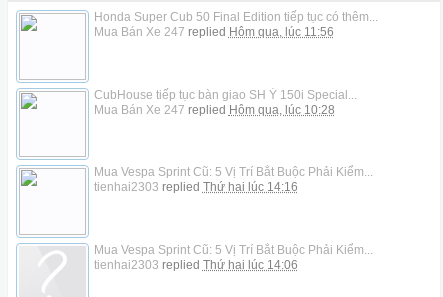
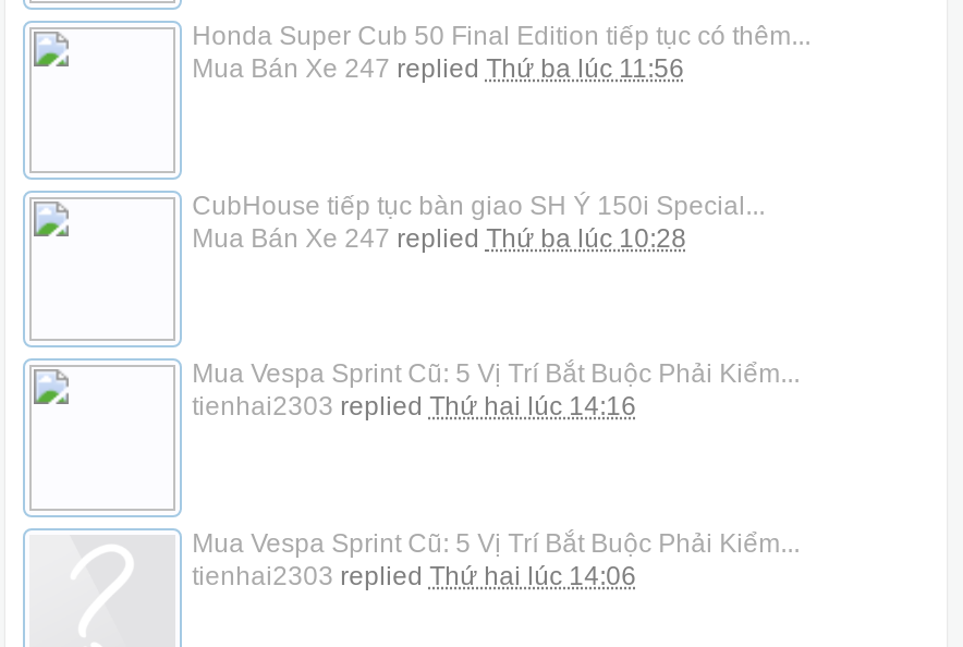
[94,25,334,39] Mua Bán Xe 247 replied Hôm qua, lúc 11:56 -> [192,54,685,85] Mua Bán Xe 247 replied Thứ ba lúc 11:56
[94,102,335,116] Mua Bán Xe 247 replied Hôm qua, lúc 10:28 -> [192,223,687,254] Mua Bán Xe 247 replied Thứ ba lúc 10:28

